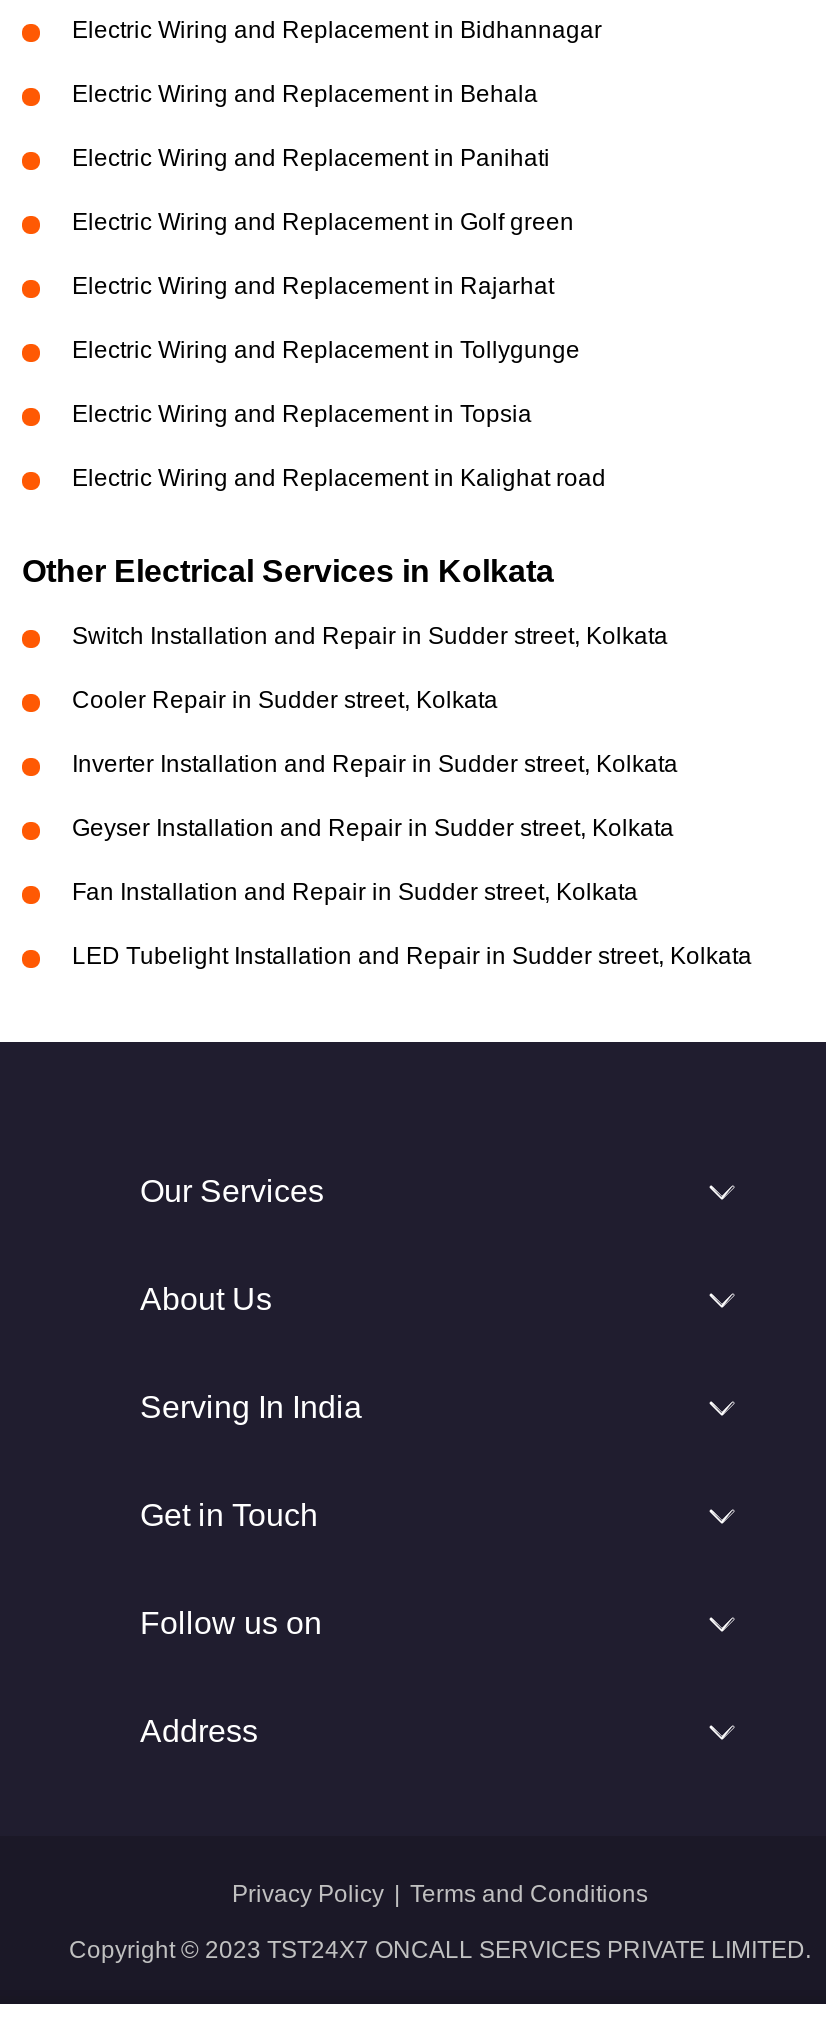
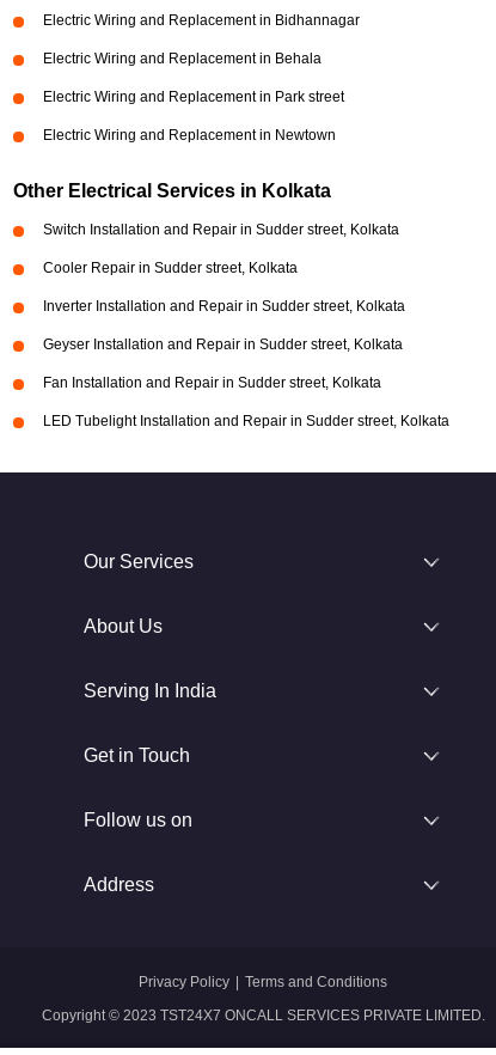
[72,144,606,492] Electric Wiring and Replacement in Panihati | Electric Wiring and Replacement in Golf green | Electric Wiring and Replacement in Rajarhat | Electric Wiring and Replacement in Tollygunge | Electric Wiring and Replacement in Topsia | Electric Wiring and Replacement in Kalighat road -> [43,89,344,144] Electric Wiring and Replacement in Park street | Electric Wiring and Replacement in Newtown

